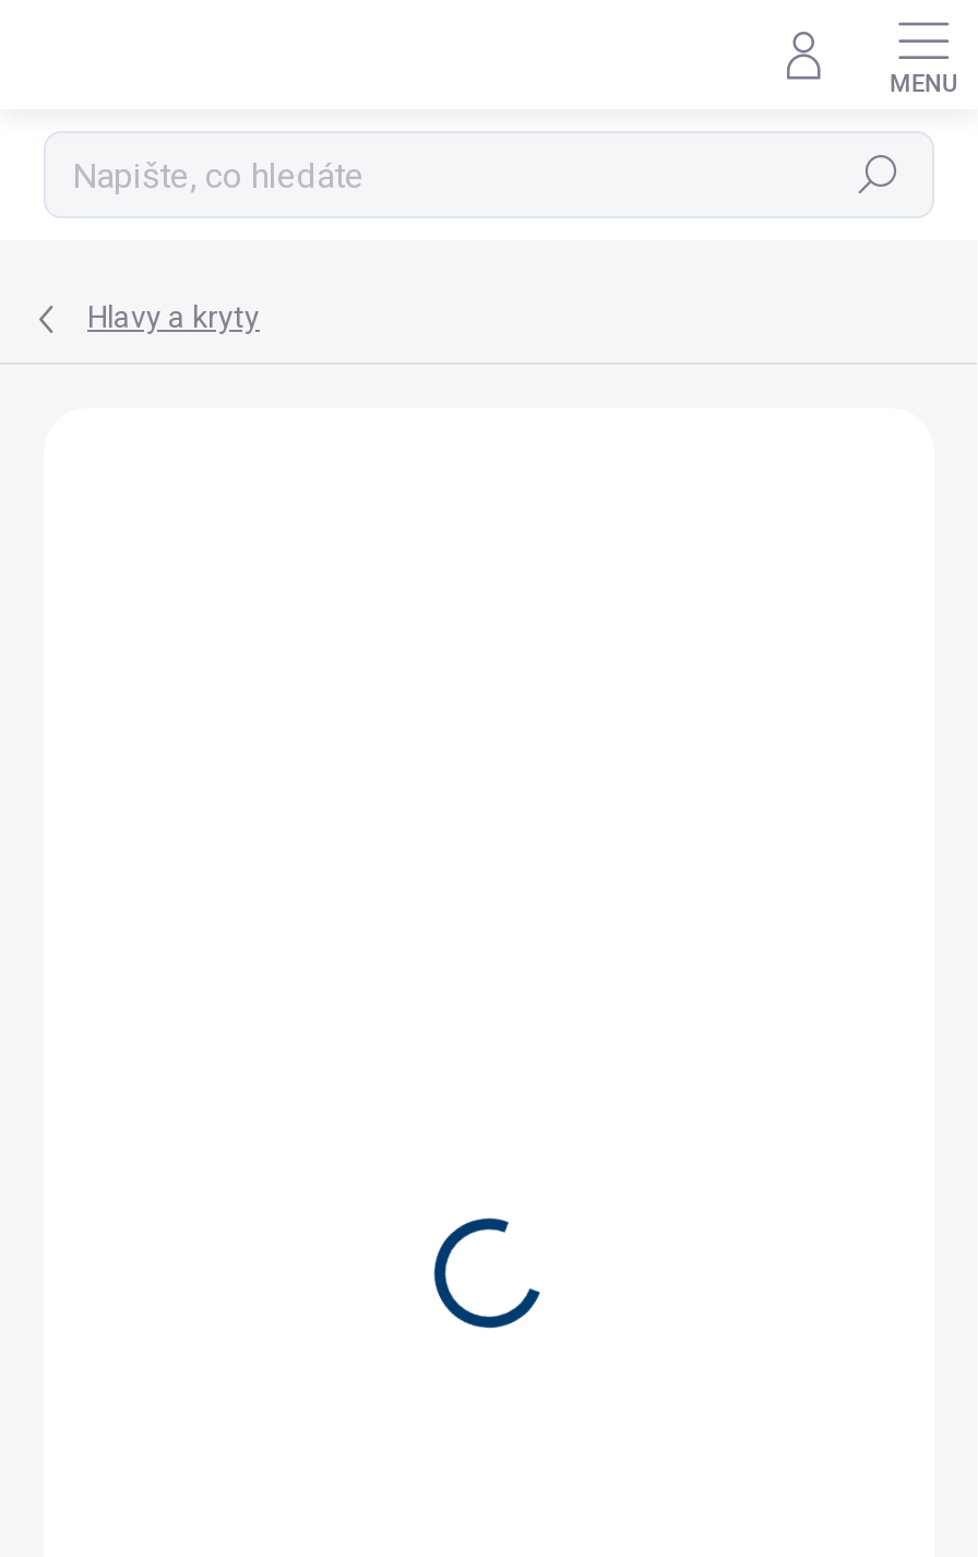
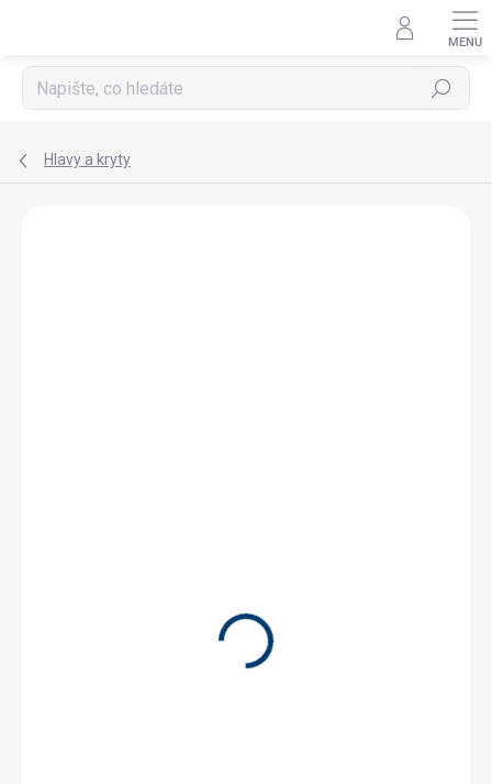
[430,1223,546,1330] [image] -> [217,615,276,670] [image]

